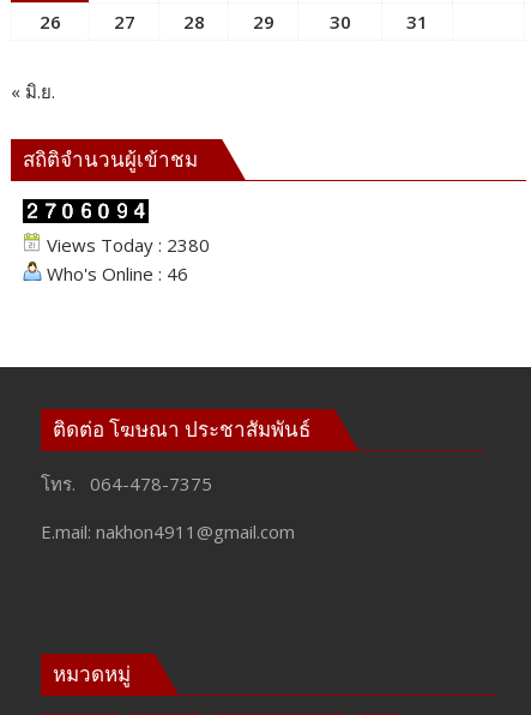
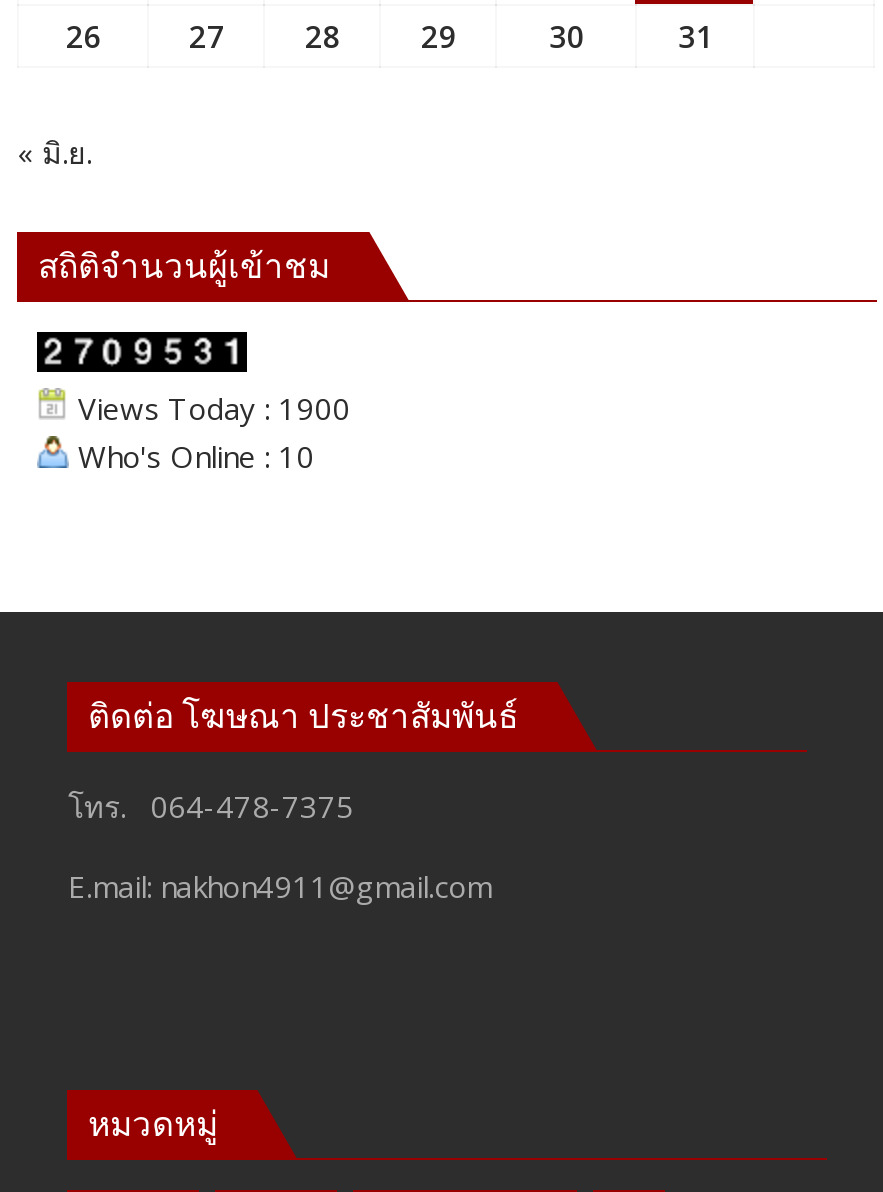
[43,233,210,257] Views Today : 2380 -> [70,388,350,428] Views Today : 1900
[43,261,189,285] Who's Online : 46 -> [70,436,314,476] Who's Online : 10

